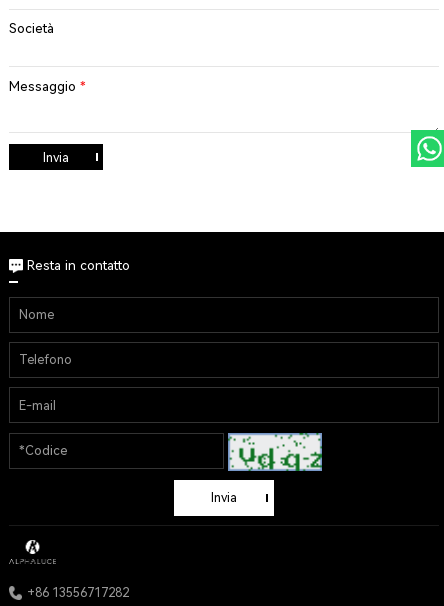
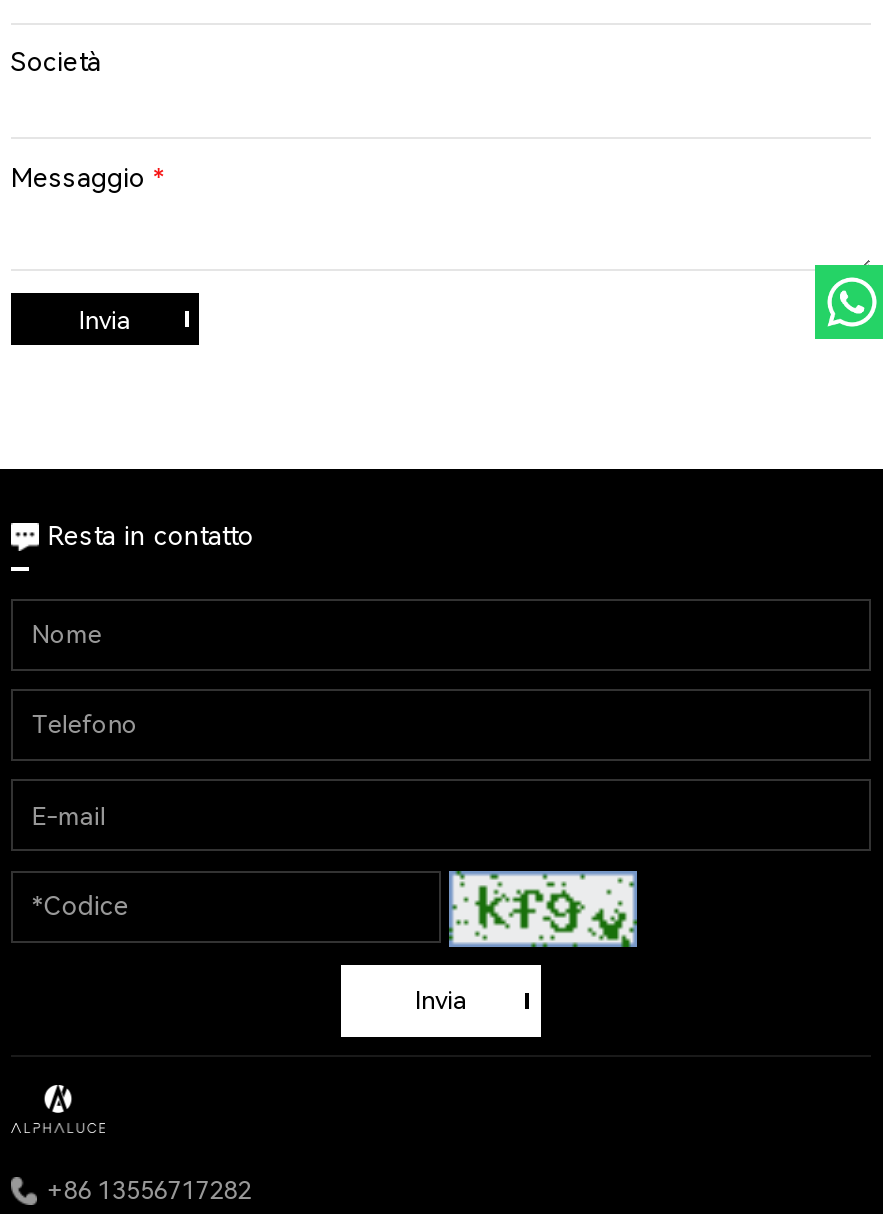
[228,433,322,472] [image] -> [447,869,639,949] [image]

